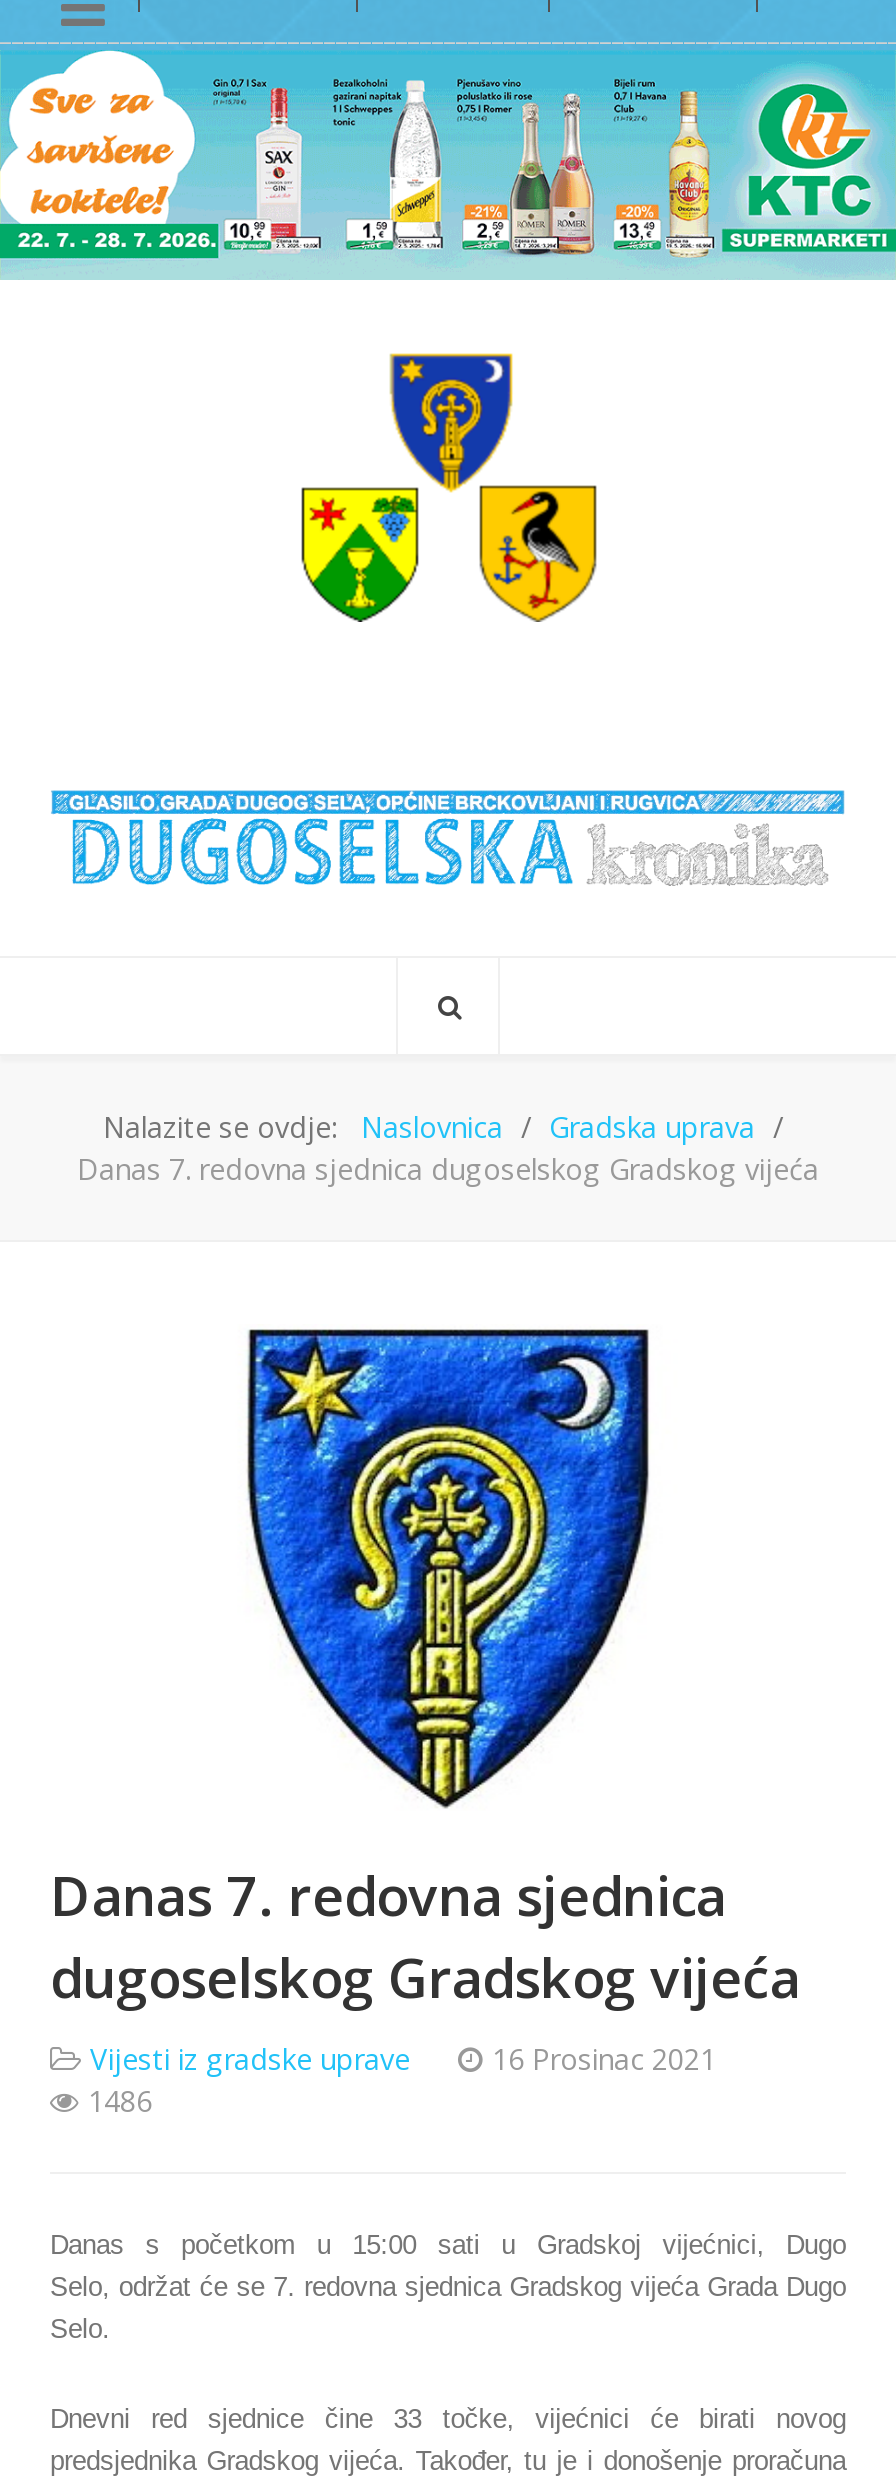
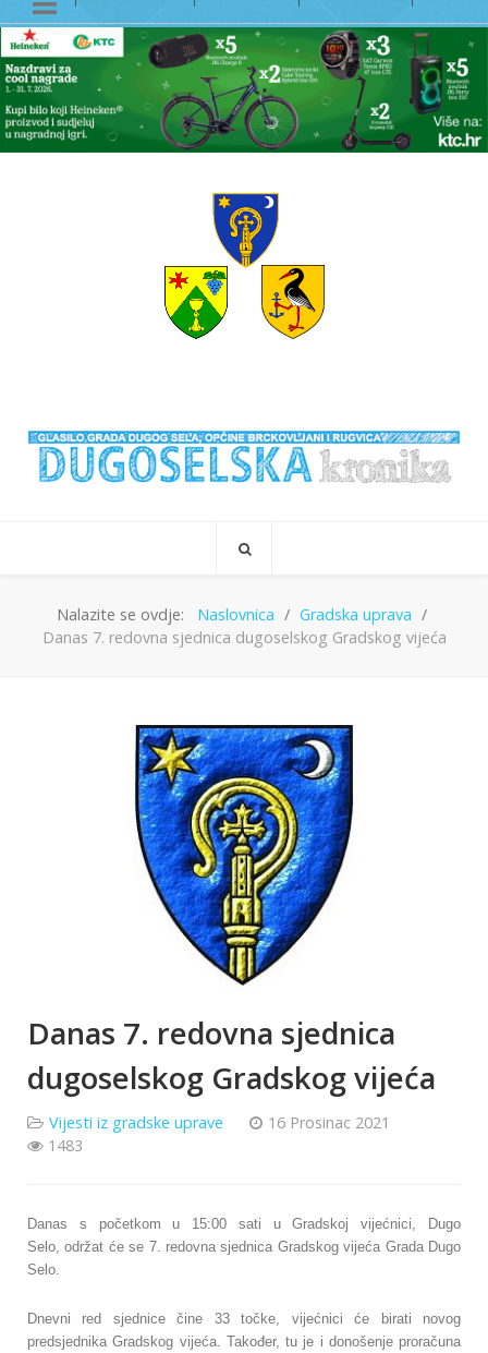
[6,52,890,280] [image] -> [3,28,485,154] [image]
[88,2082,152,2120] 1486 -> [48,1135,83,1156] 1483

